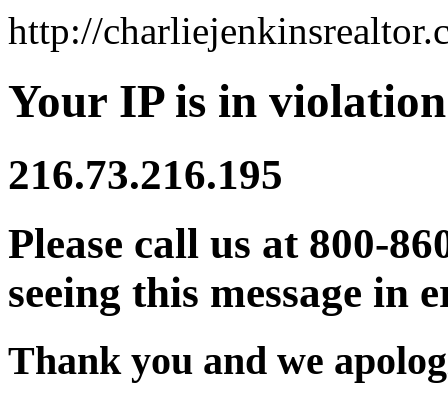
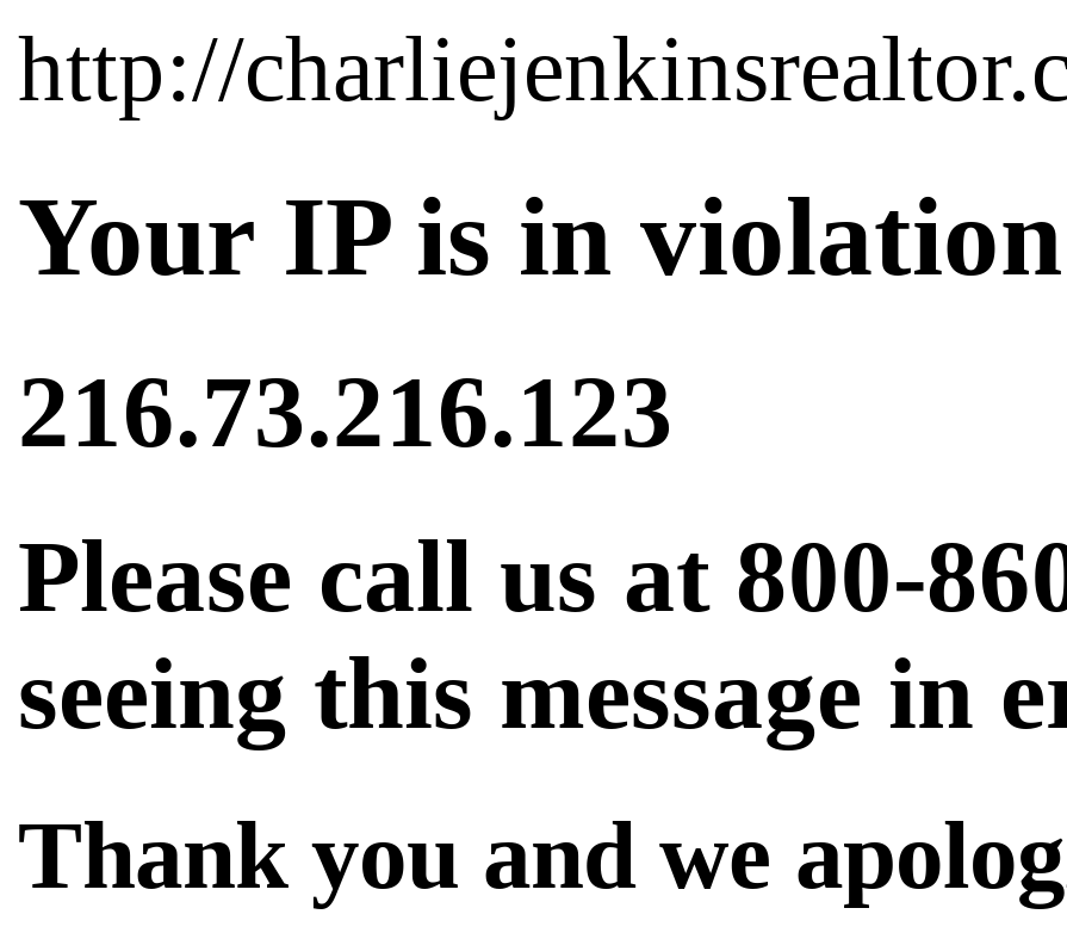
[8,151,283,198] 216.73.216.195 -> [18,355,674,467] 216.73.216.123

